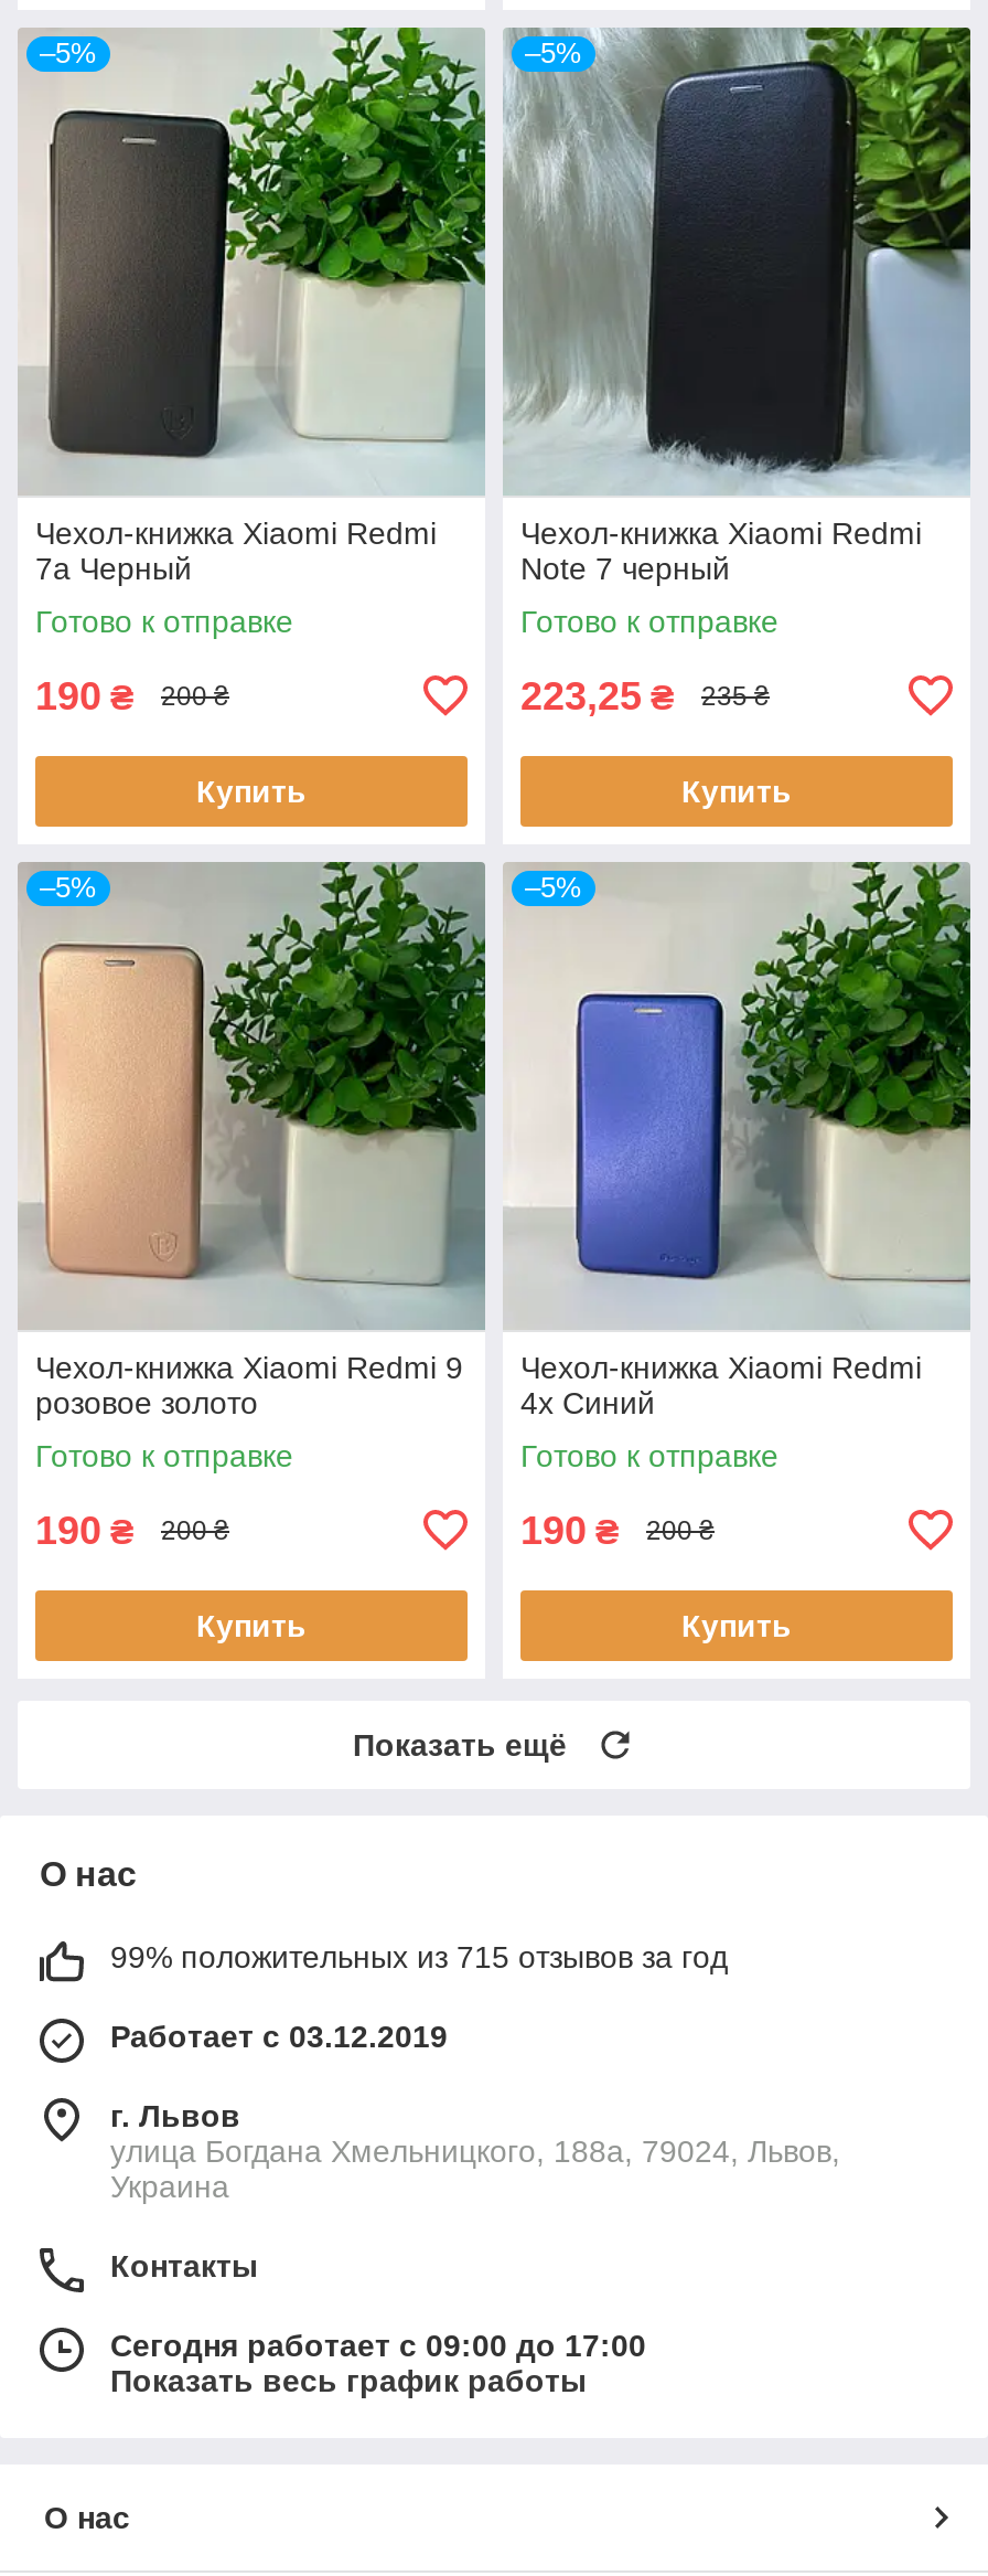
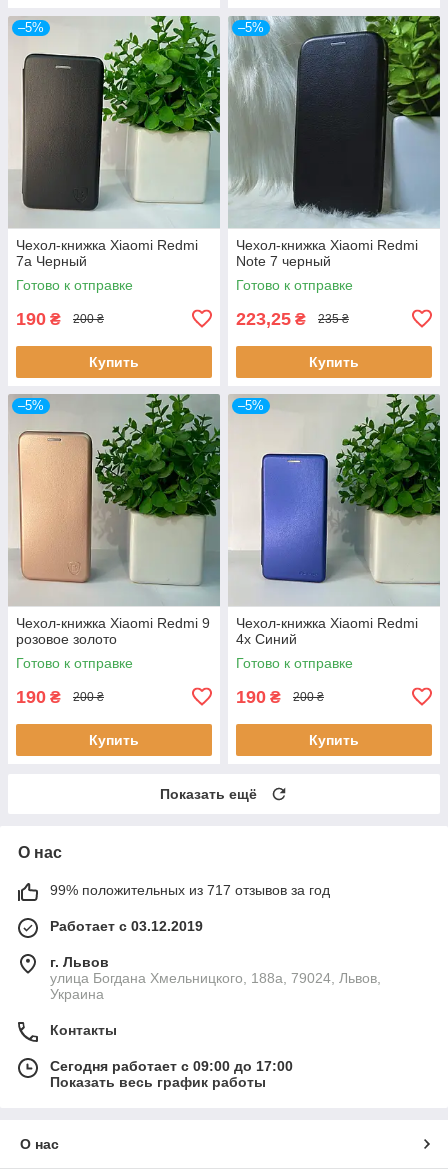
[110,1939,728,1974] 99% положительных из 715 отзывов за год -> [50,882,330,898] 99% положительных из 717 отзывов за год

